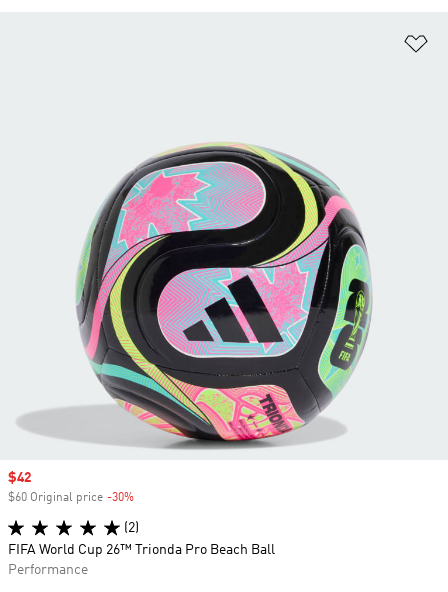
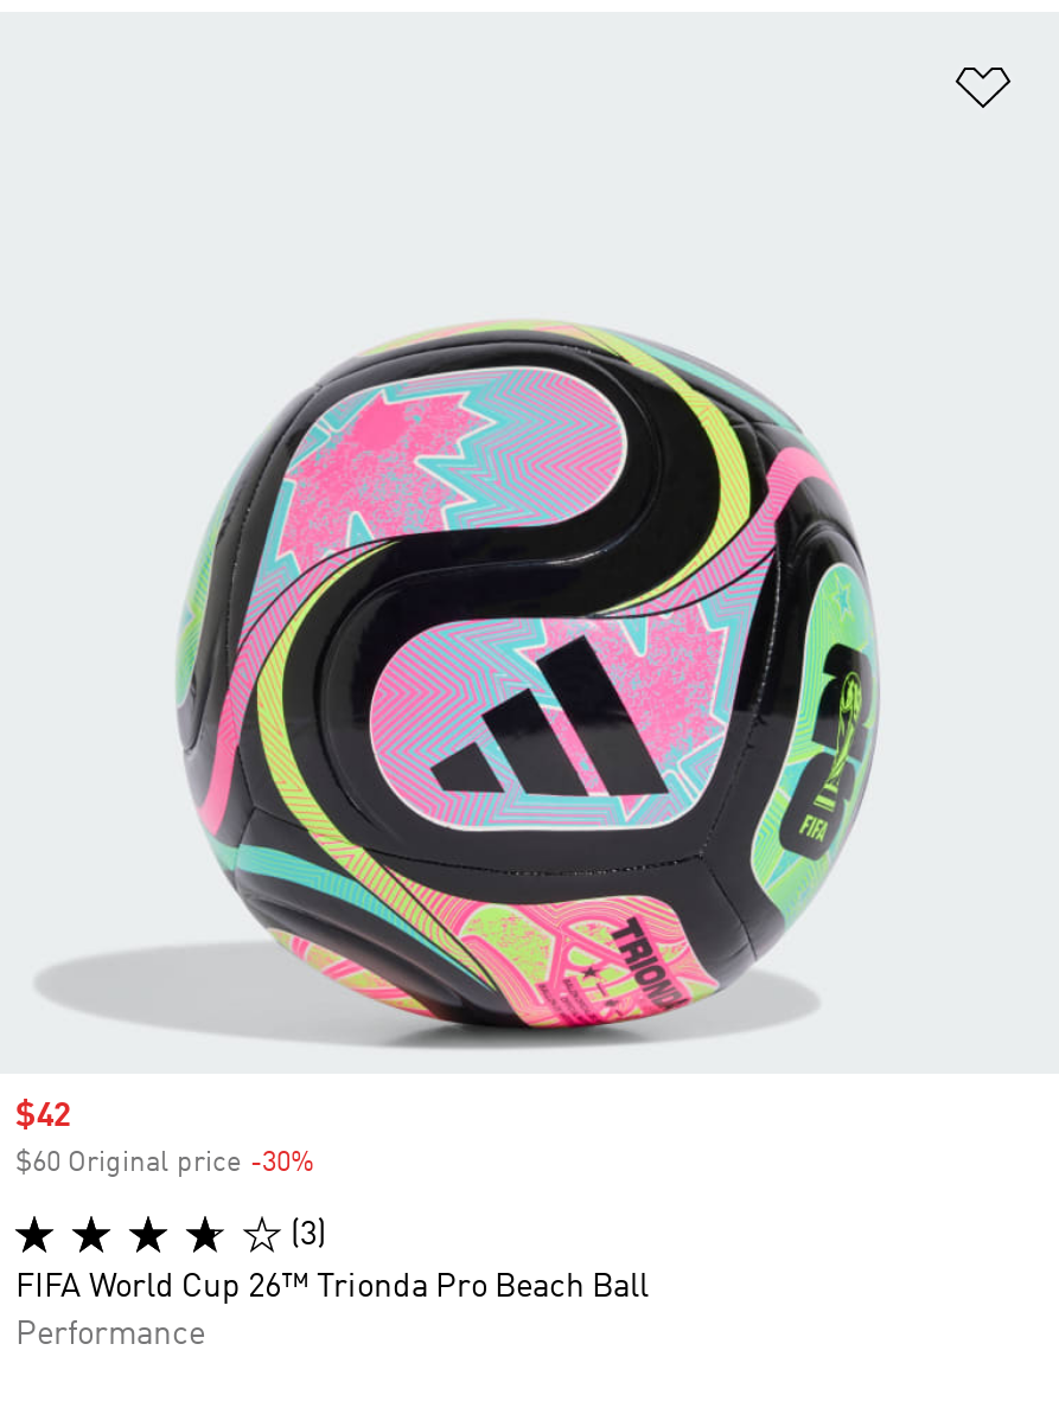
[124,521,139,535] (2) -> [291,1218,326,1252] (3)

